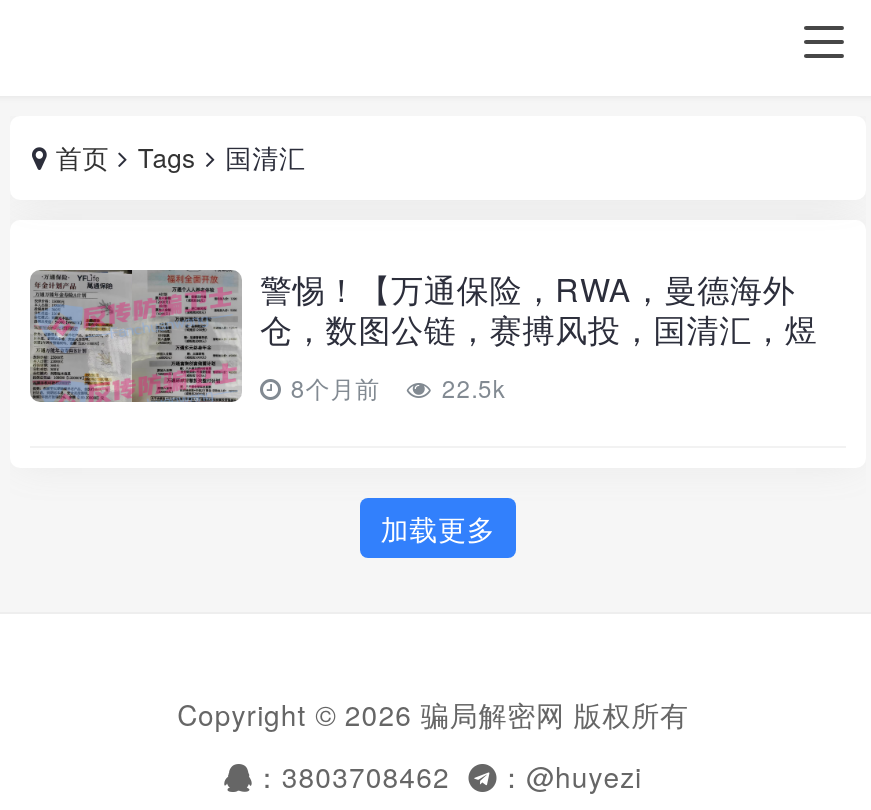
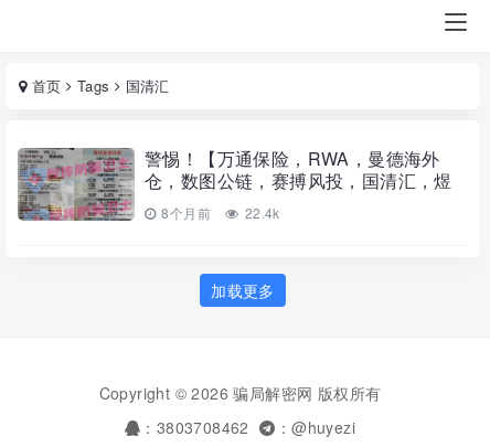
[442,370,506,404] 22.5k -> [245,203,280,222] 22.4k

